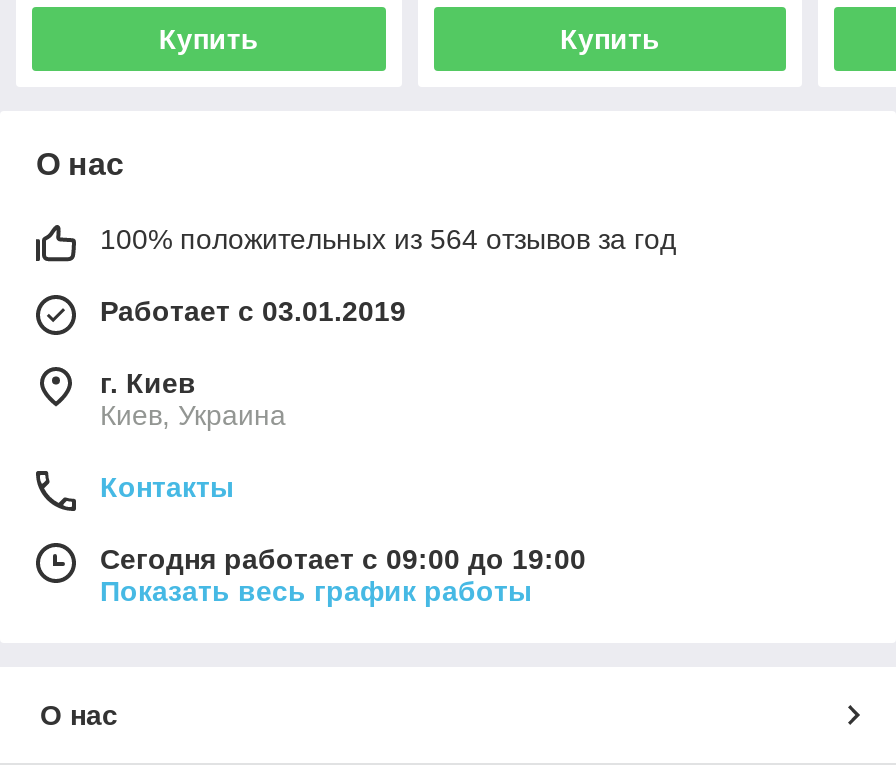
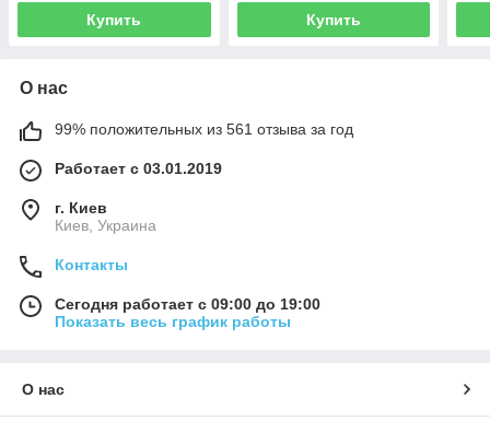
[100,223,676,255] 100% положительных из 564 отзывов за год -> [55,120,353,138] 99% положительных из 561 отзыва за год

